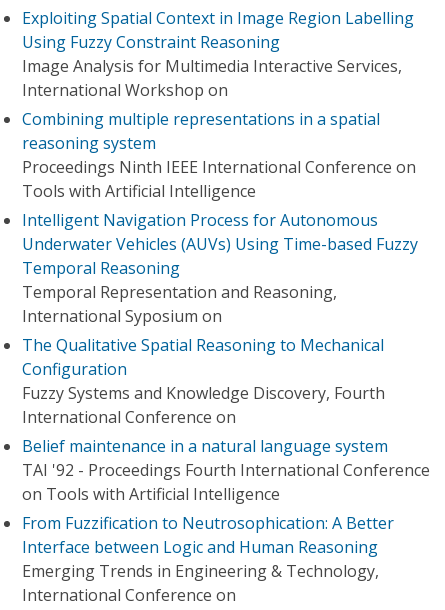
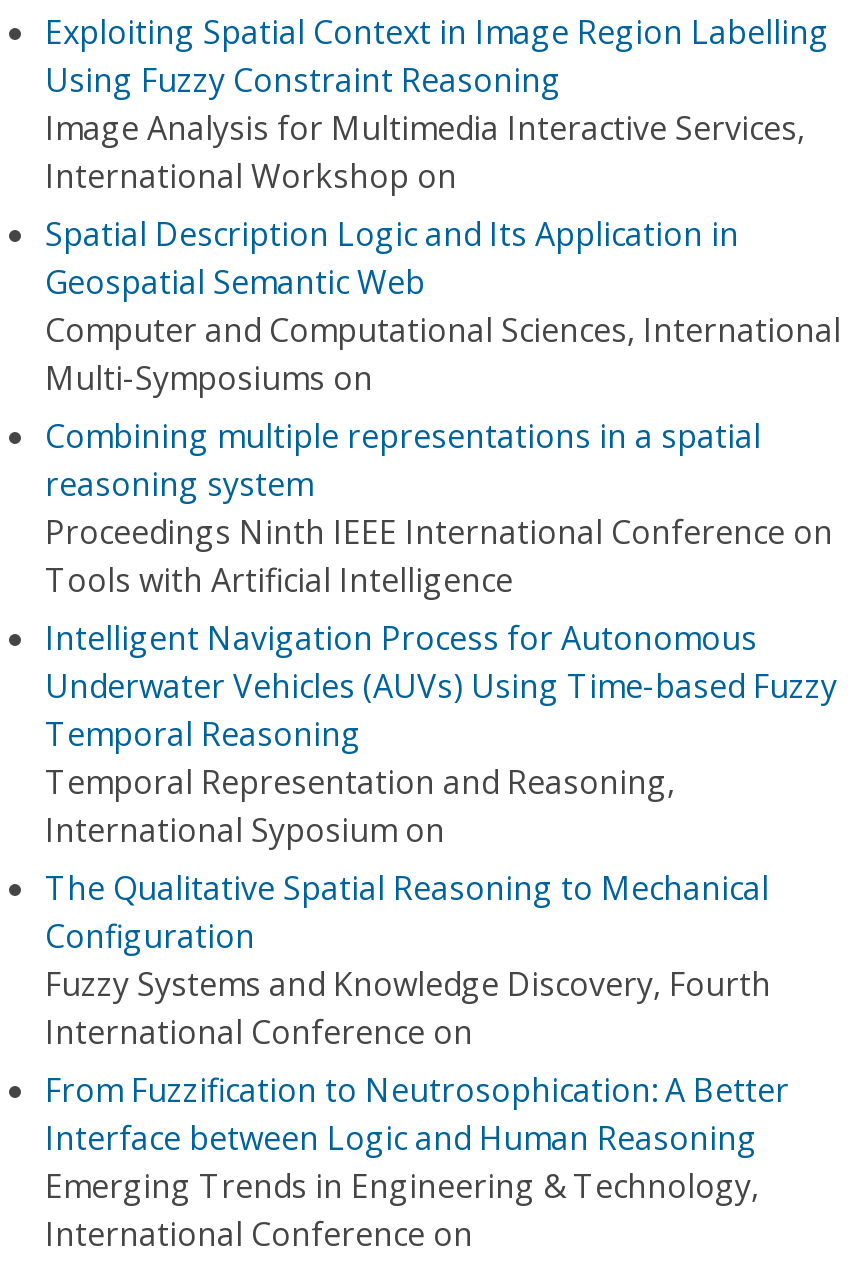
none -> [45,212,841,400] Spatial Description Logic and Its Application in | Geospatial Semantic Web | Computer and Computational Sciences, International | Multi-Symposiums on
moved [22,108,418,428] -> [45,414,837,1054]: Combining multiple representations in a spatial | reasoning system | Proceedings Ninth IEEE International Conference on | ... | Fuzzy Systems and Knowledge Discovery, Fourth | International Conference on
[22,435,430,505] Belief maintenance in a natural language system | TAI '92 - Proceedings Fourth International Conference | on Tools with Artificial Intelligence -> none

